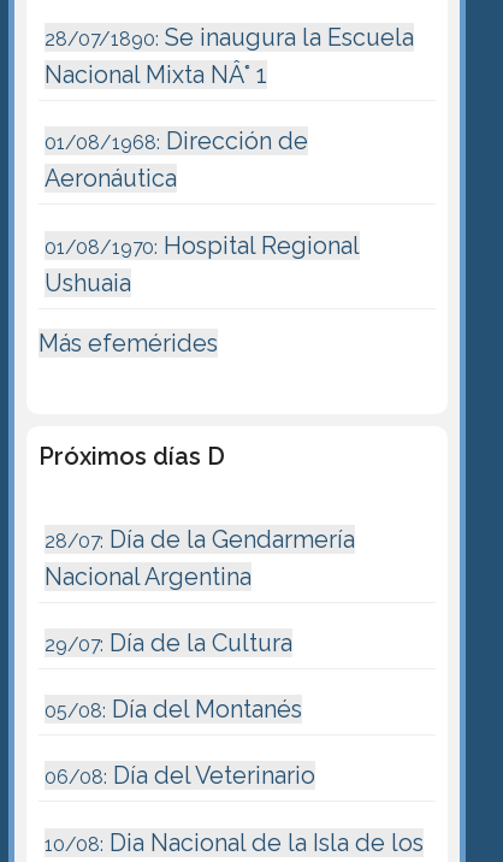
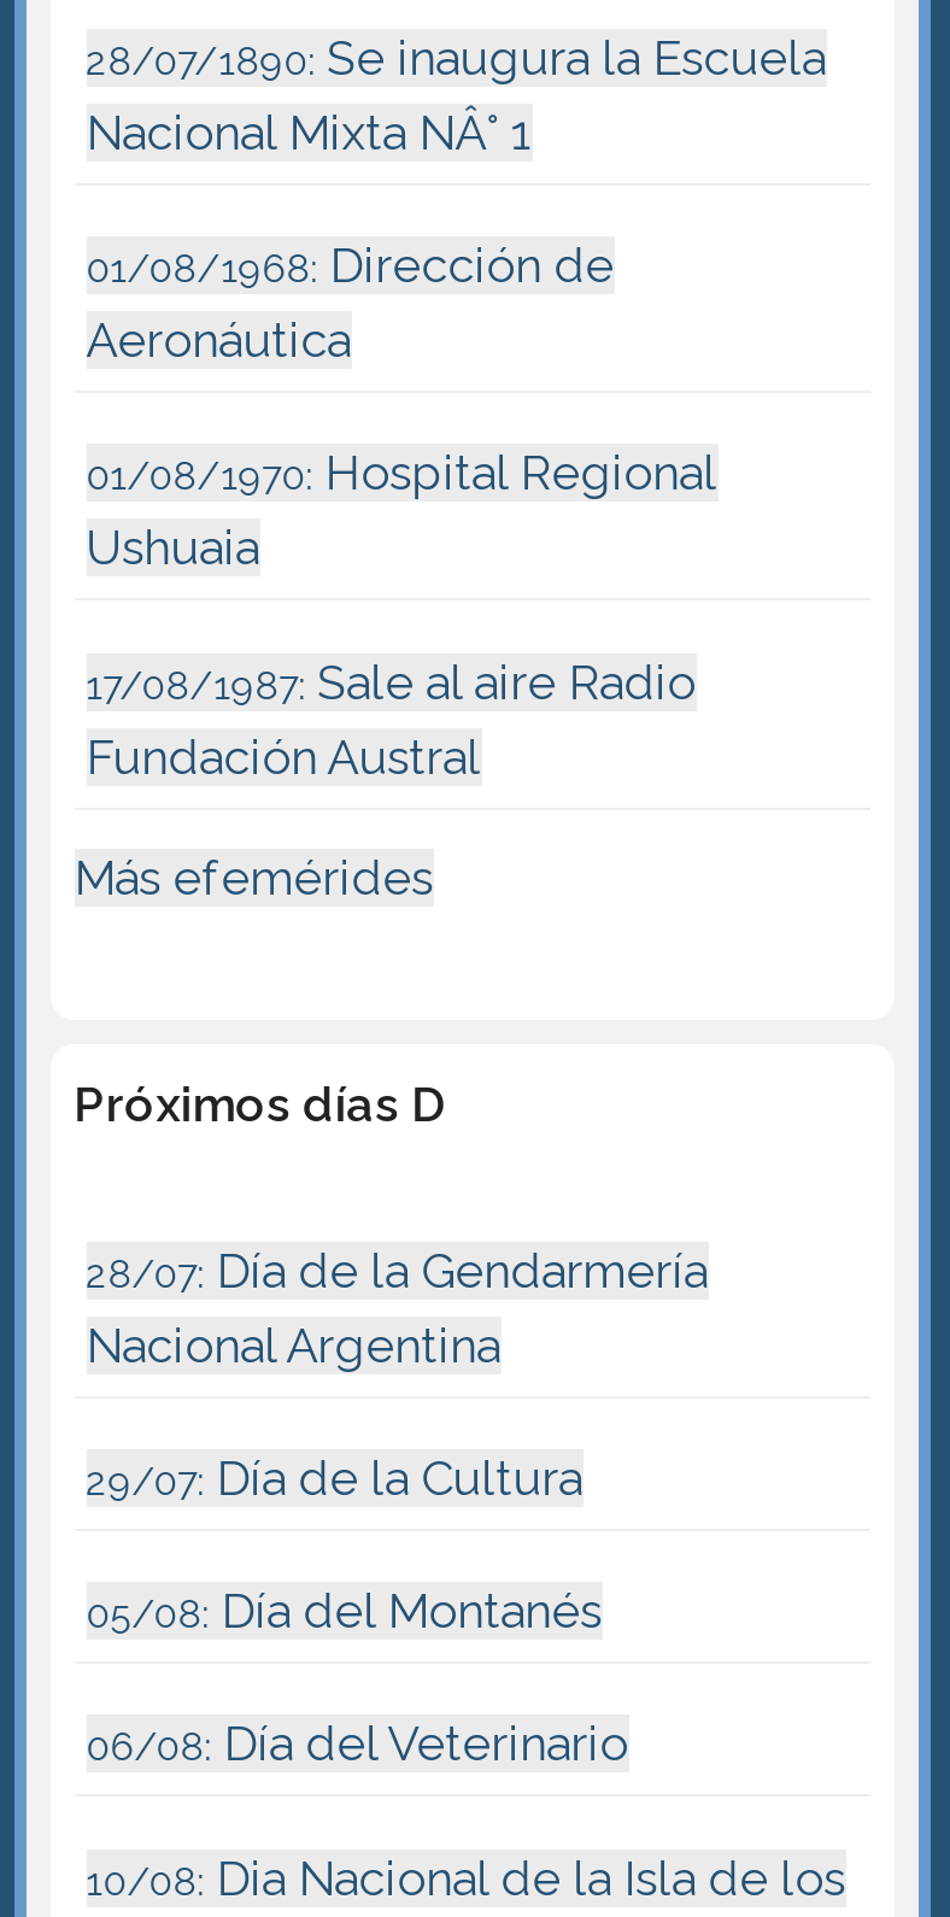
none -> [86,653,696,786] 17/08/1987: Sale al aire Radio | Fundación Austral

